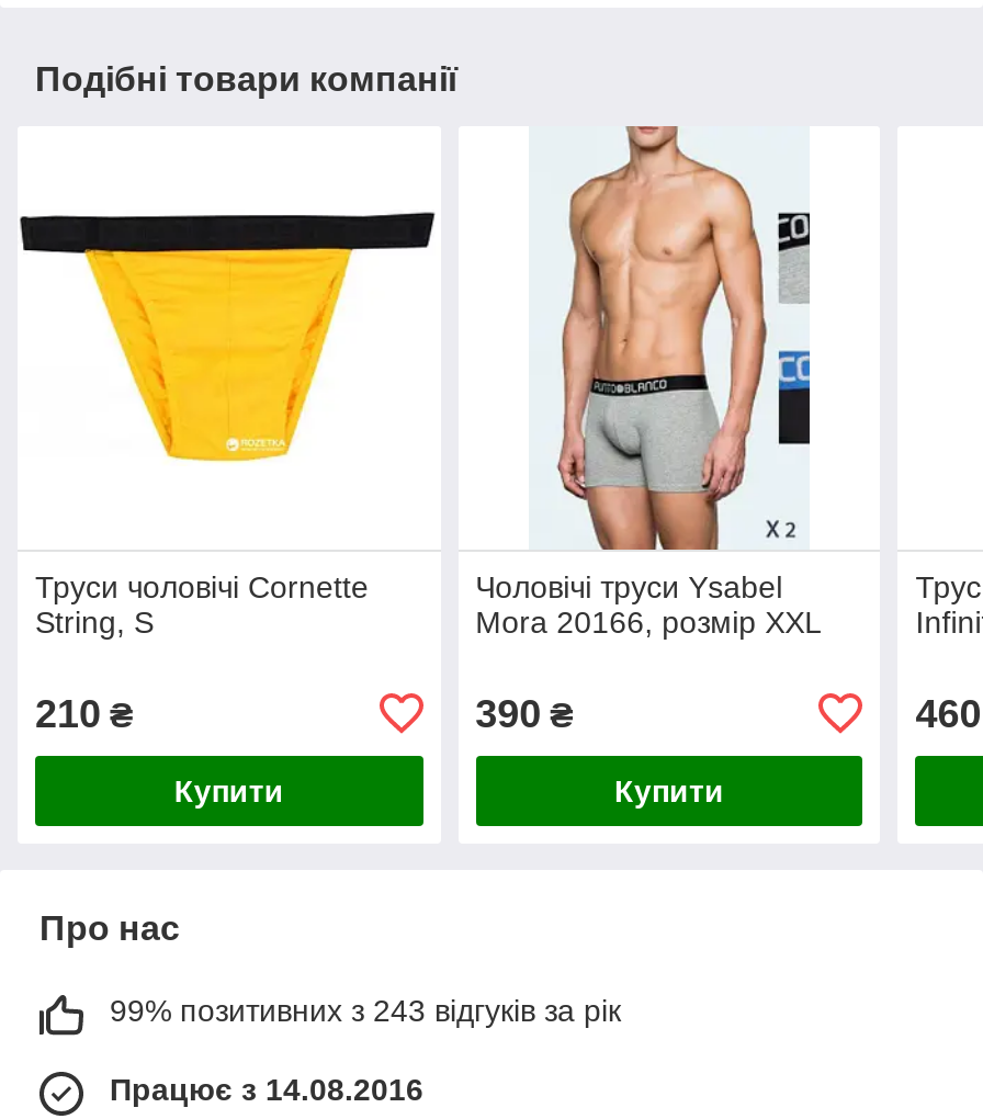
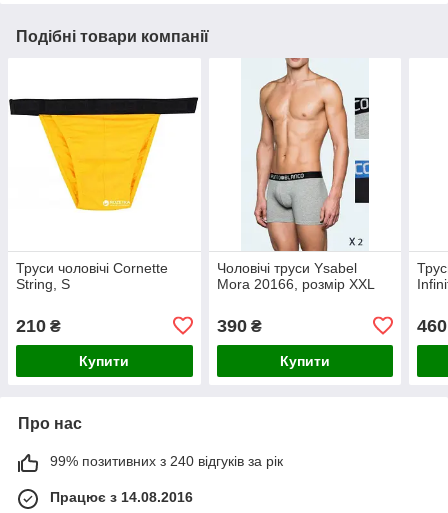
[110,992,621,1028] 99% позитивних з 243 відгуків за рік -> [50,453,283,469] 99% позитивних з 240 відгуків за рік

